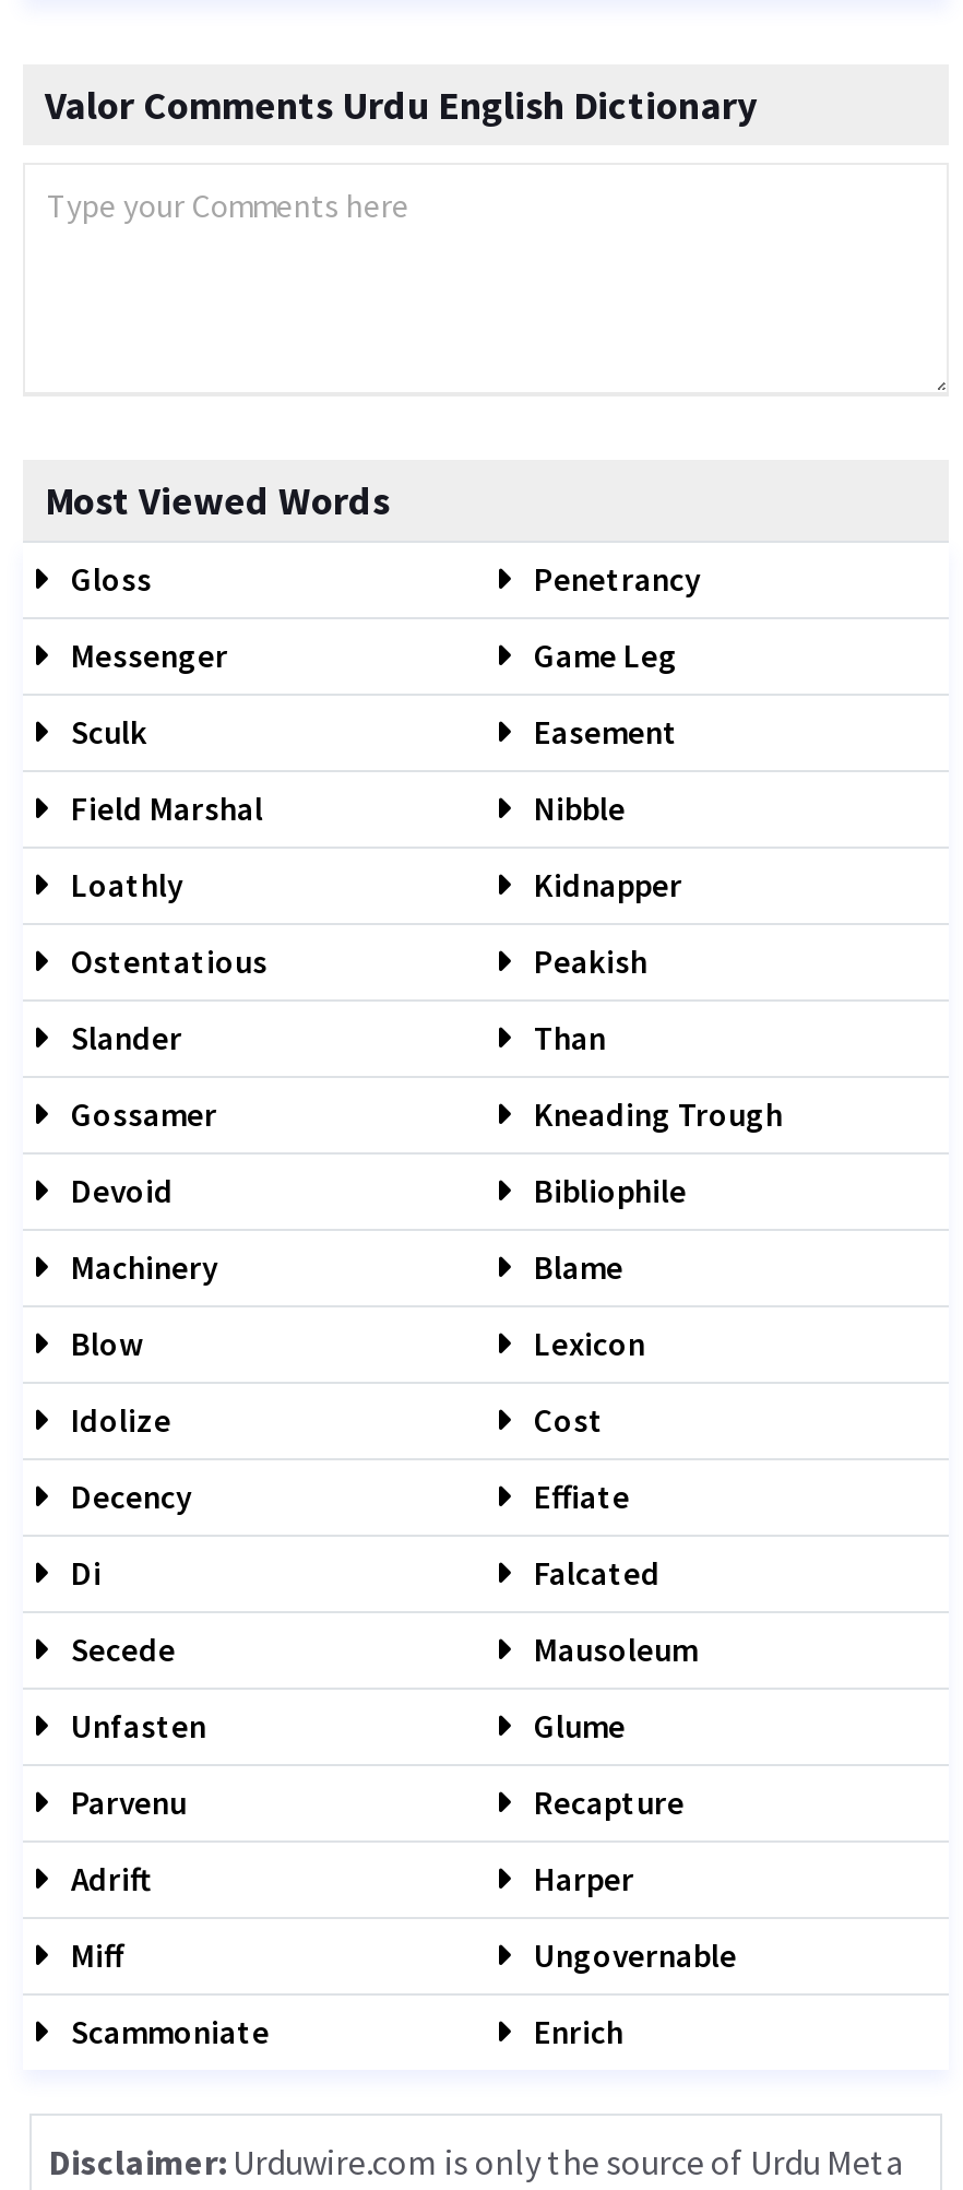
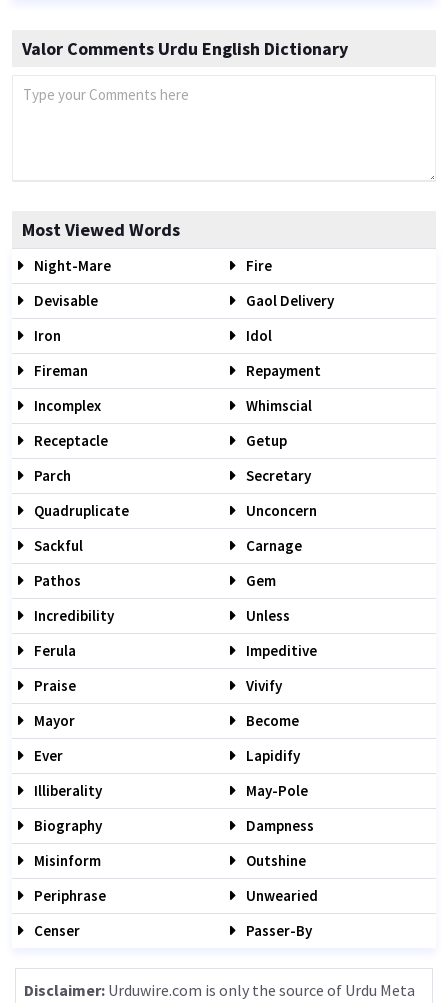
[64,558,700,600] Gloss | Penetrancy -> [31,256,272,275] Night-Mare | Fire
[64,635,678,676] Messenger | Game Leg -> [31,291,334,310] Devisable | Gaol Delivery
[64,711,678,753] Sculk | Easement -> [31,326,272,345] Iron | Idol
[64,788,626,829] Field Marshal | Nibble -> [31,361,321,380] Fireman | Repayment
[64,864,682,905] Loathly | Kidnapper -> [31,396,312,415] Incomplex | Whimscial
[64,940,647,982] Ostentatious | Peakish -> [31,431,287,450] Receptacle | Getup
[64,1017,606,1058] Slander | Than -> [31,466,311,485] Parch | Secretary
[64,1093,783,1135] Gossamer | Kneading Trough -> [31,501,317,520] Quadruplicate | Unconcern
[64,1170,687,1211] Devoid | Bibliophile -> [31,536,302,555] Sackful | Carnage
[64,1246,623,1288] Machinery | Blame -> [31,571,276,590] Pathos | Gem
[64,1323,645,1364] Blow | Lexicon -> [31,606,290,625] Incredibility | Unless
[64,1399,604,1441] Idolize | Cost -> [31,641,317,660] Ferula | Impeditive
[64,1476,630,1517] Decency | Effiate -> [31,676,282,695] Praise | Vivify
[64,1552,661,1594] Di | Falcated -> [31,711,299,730] Mayor | Become
[64,1629,698,1670] Secede | Mausoleum -> [31,746,300,765] Ever | Lapidify
[64,1705,626,1747] Unfasten | Glume -> [31,781,308,800] Illiberality | May-Pole
[64,1781,685,1823] Parvenu | Recapture -> [31,816,314,835] Biography | Dampness
[64,1858,634,1899] Adrift | Harper -> [31,851,306,870] Misinform | Outshine
[64,1934,737,1976] Miff | Ungovernable -> [31,886,318,905] Periphrase | Unwearied
[64,2011,623,2052] Scammoniate | Enrich -> [31,921,312,940] Censer | Passer-By

